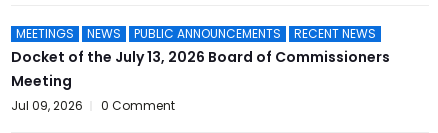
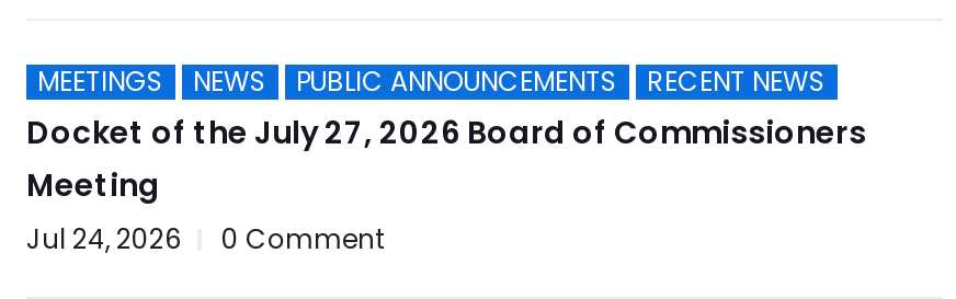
[11,47,390,67] Docket of the July 13, 2026 Board of Commissioners -> [26,111,866,154] Docket of the July 27, 2026 Board of Commissioners
[11,97,175,114] Jul 09, 2026 0 Comment -> [26,220,384,257] Jul 24, 2026 0 Comment

